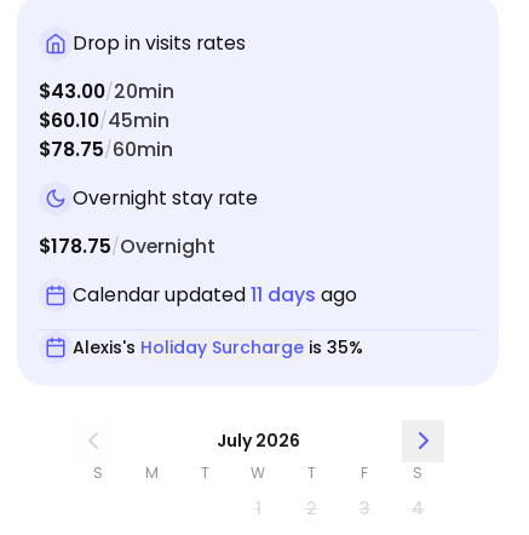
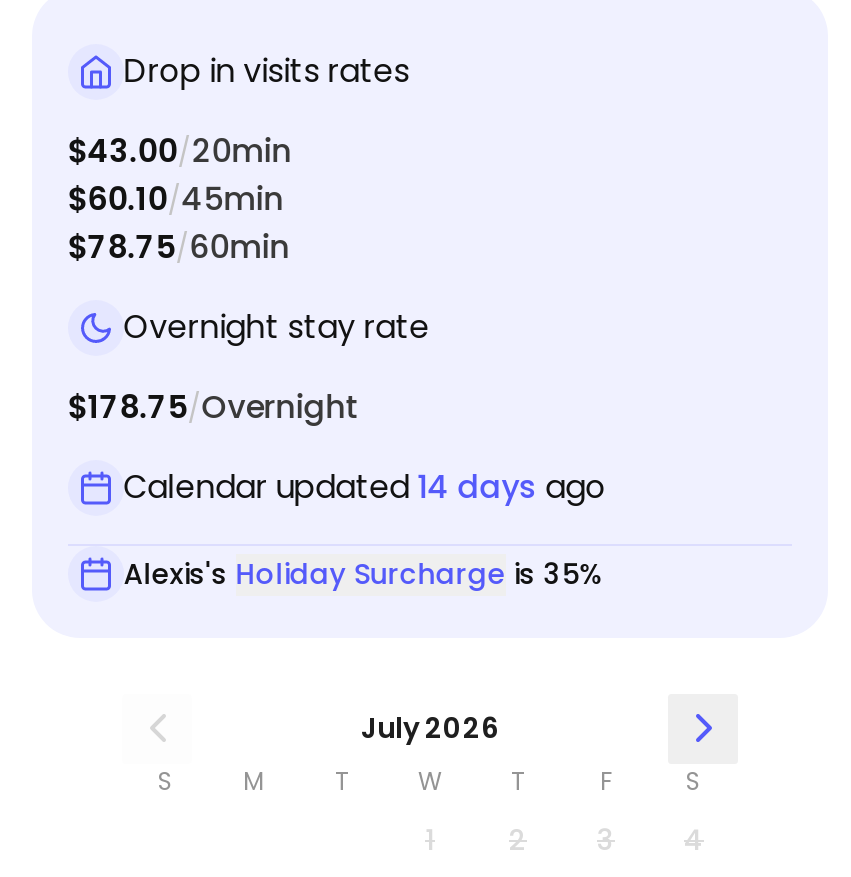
[72,281,357,309] Calendar updated 11 days ago -> [123,465,605,511] Calendar updated 14 days ago

